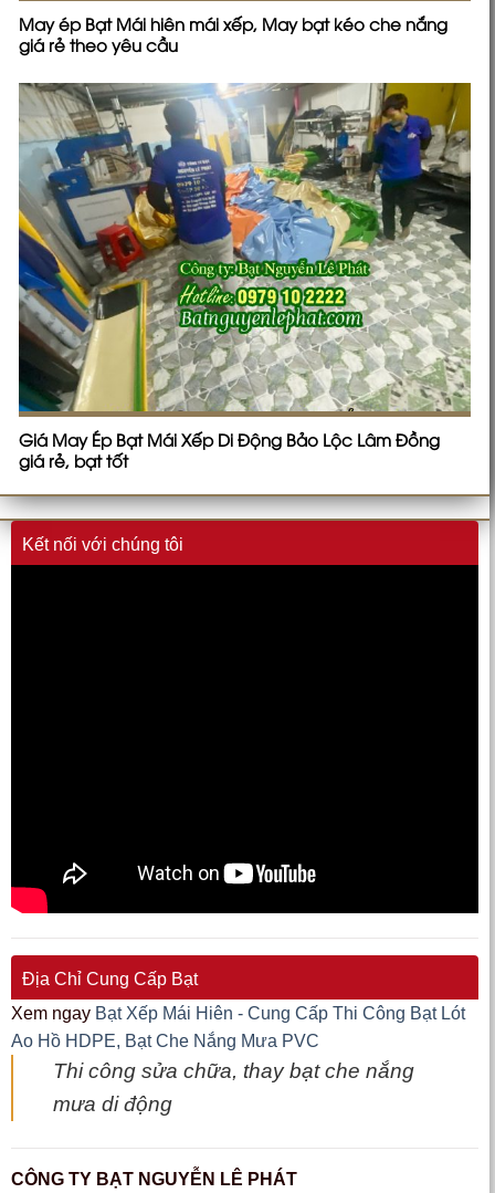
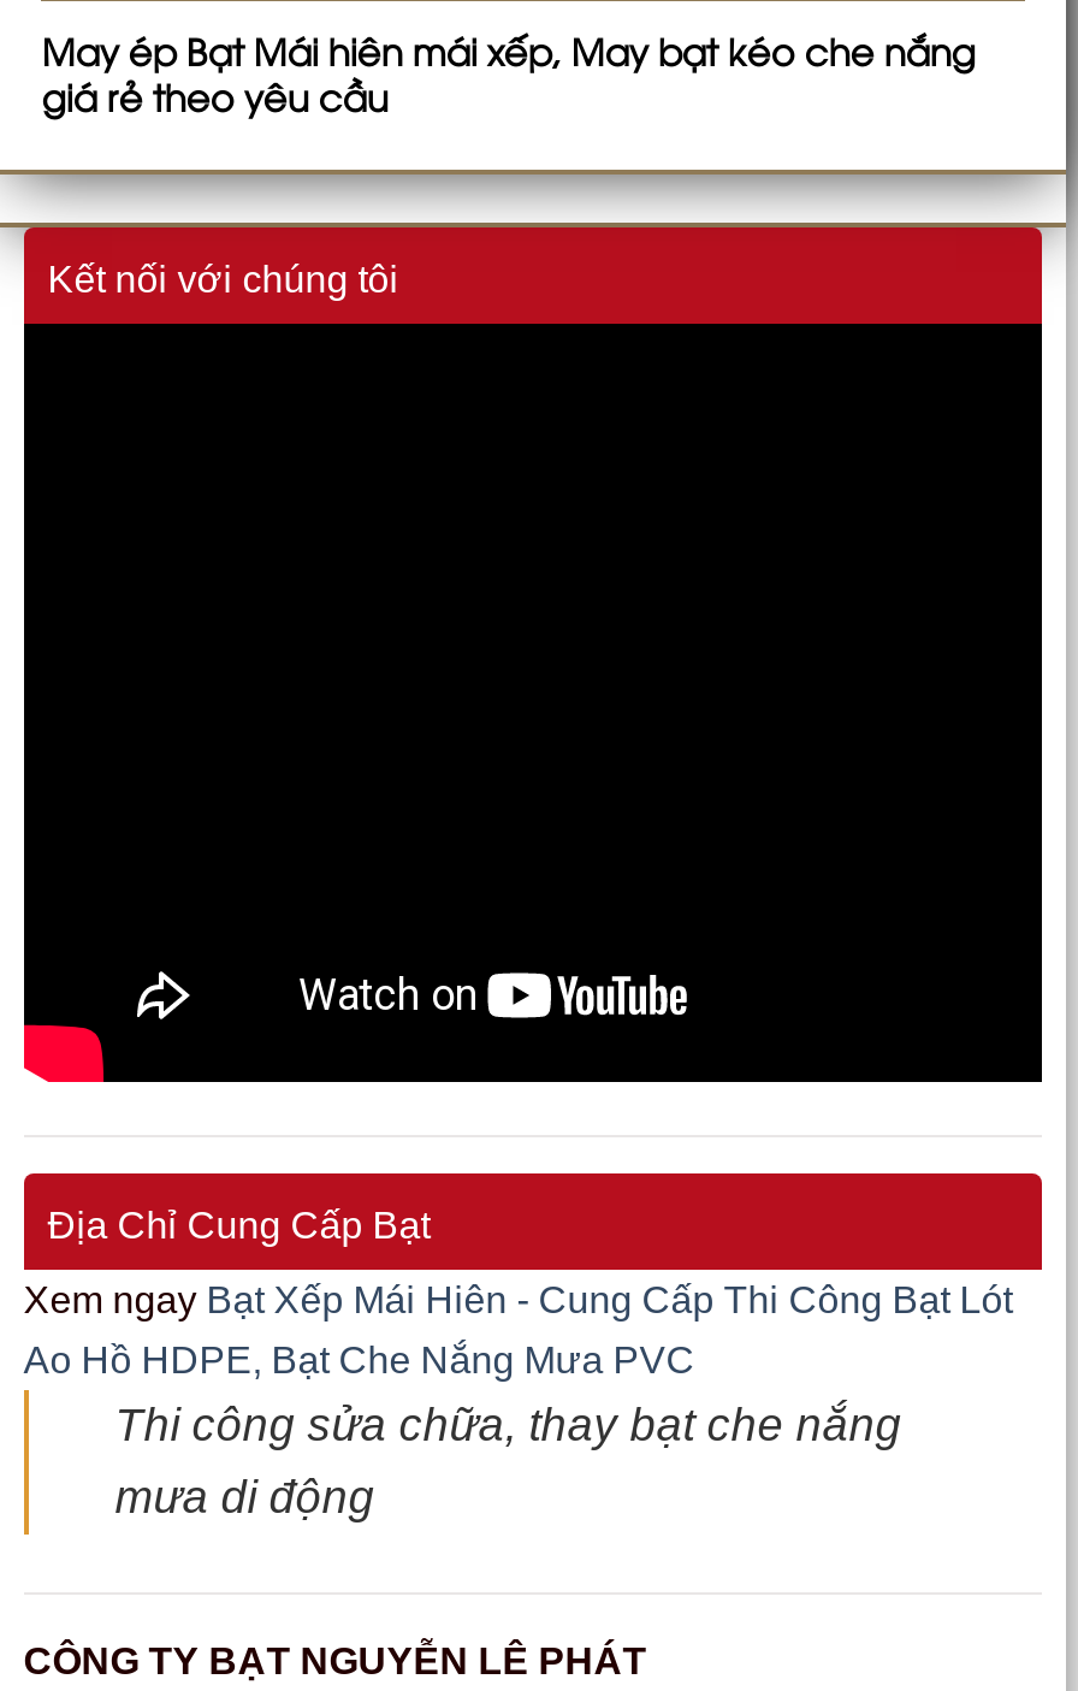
[18,77,472,472] [image] | Giá May Ép Bạt Mái Xếp Di Động Bảo Lộc Lâm Đồng | giá rẻ, bạt tốt -> none

